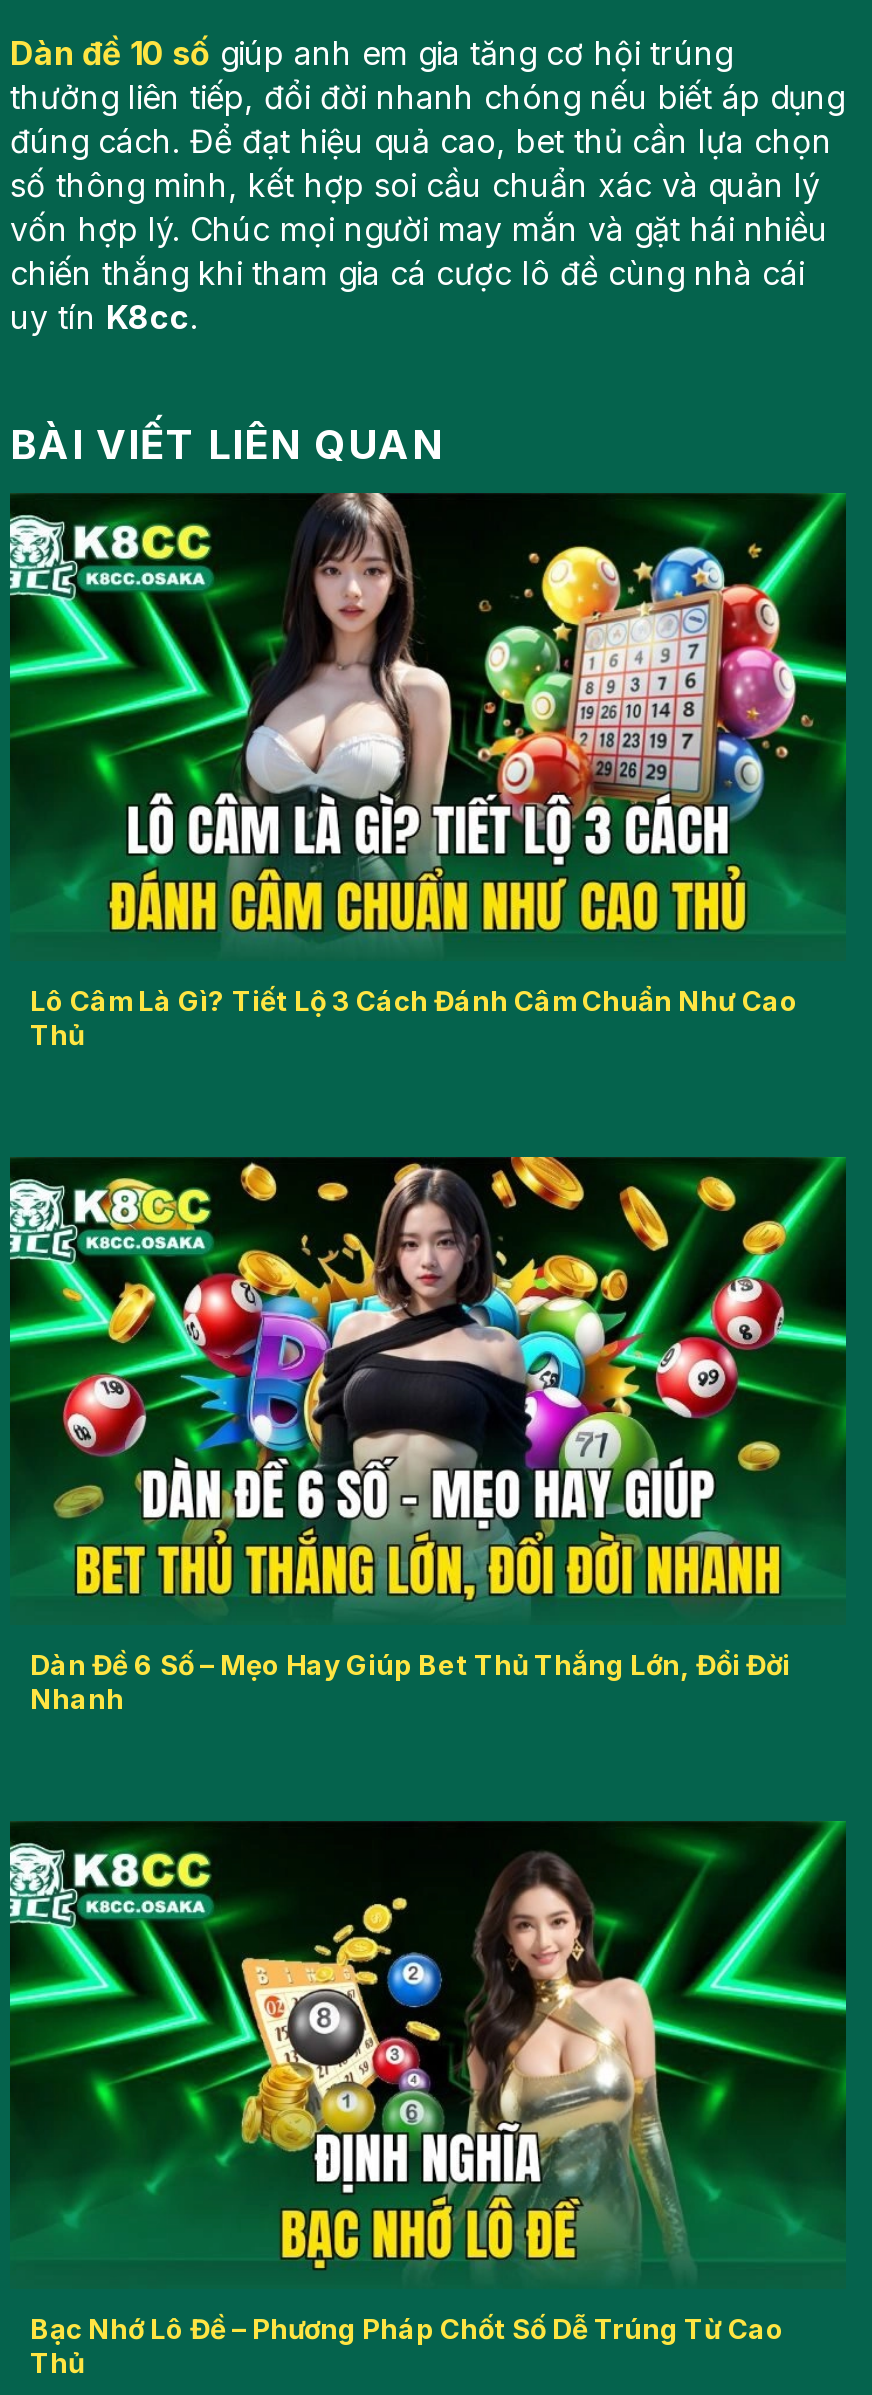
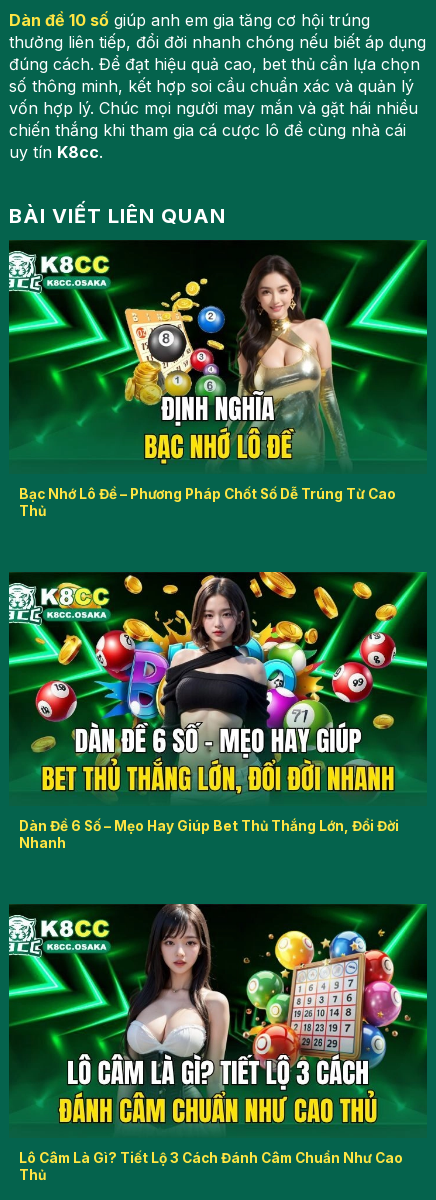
moved [30,491,814,1017] -> [19,903,411,1166]: [image] | Lô Câm Là Gì? Tiết Lộ 3 Cách Đánh Câm Chuẩn Như Cao
moved [30,1821,812,2346] -> [19,240,410,502]: [image] | Bạc Nhớ Lô Đề – Phương Pháp Chốt Số Dễ Trúng Từ Cao

